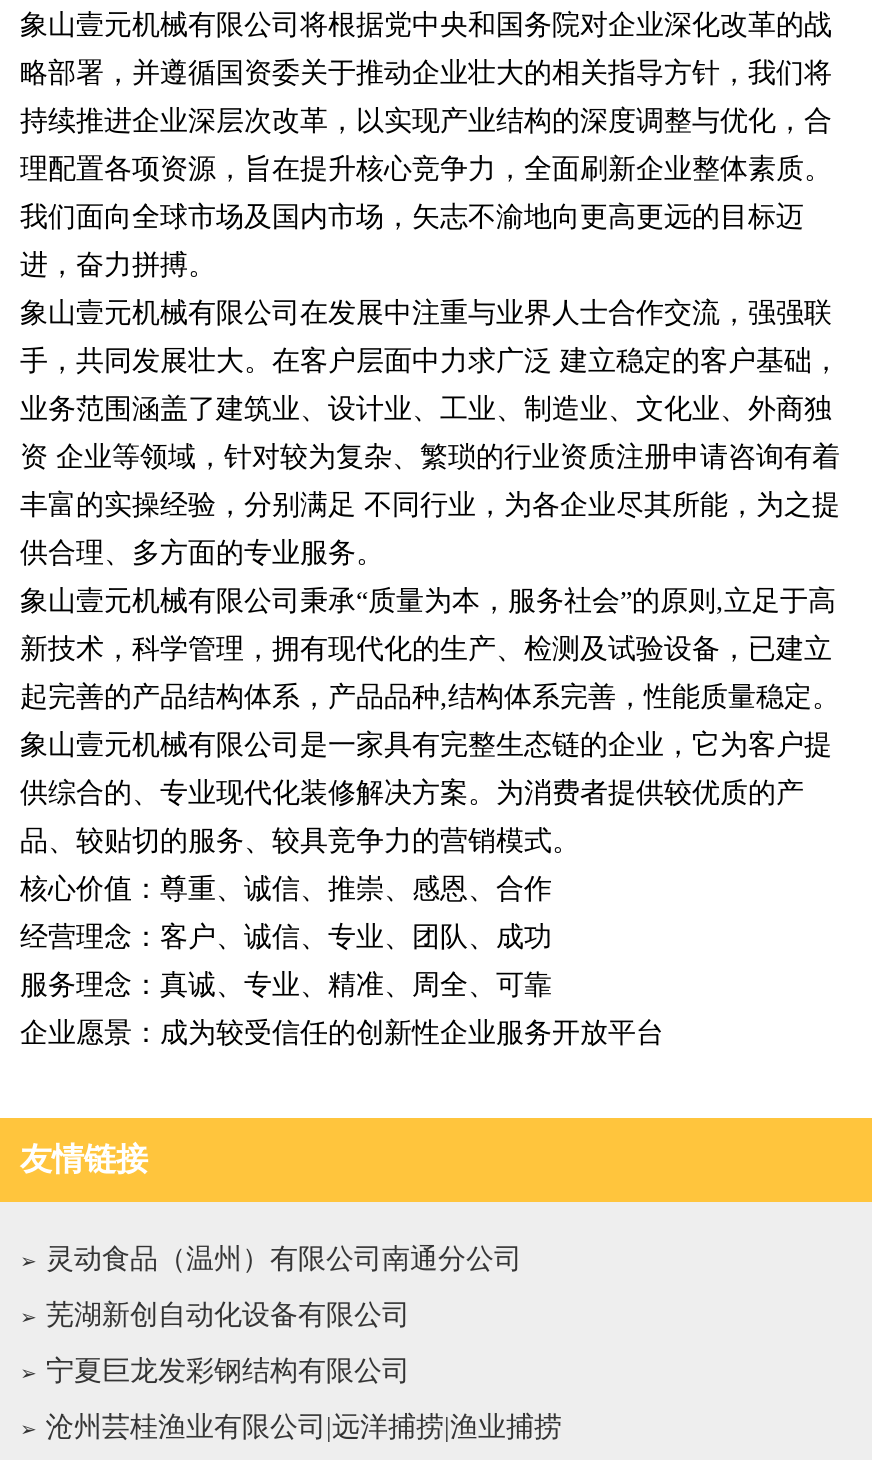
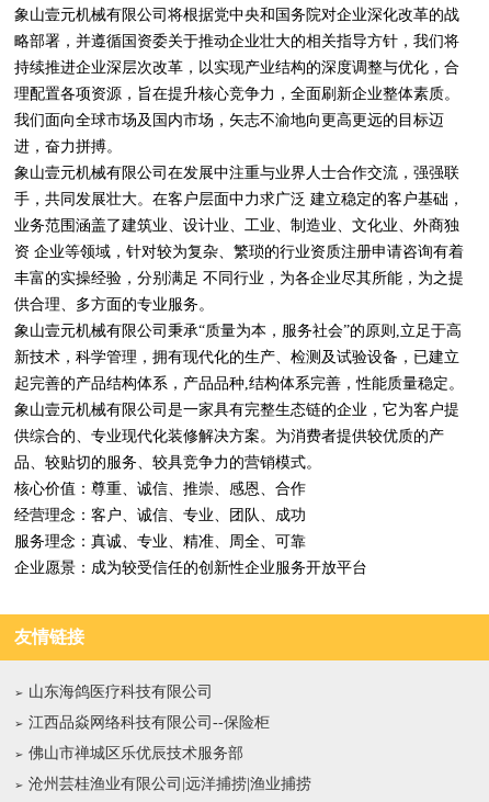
[46,1244,522,1274] 灵动食品（温州）有限公司南通分公司 -> [29,684,213,700] 山东海鸽医疗科技有限公司
[46,1300,410,1330] 芜湖新创自动化设备有限公司 -> [29,714,270,731] 江西品焱网络科技有限公司--保险柜
[46,1356,410,1386] 宁夏巨龙发彩钢结构有限公司 -> [29,745,243,761] 佛山市禅城区乐优辰技术服务部

